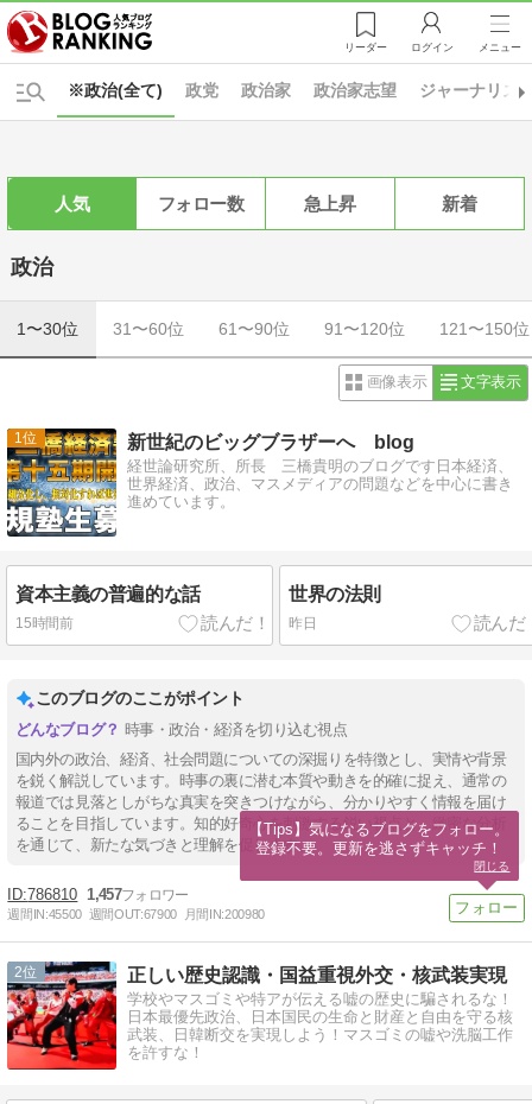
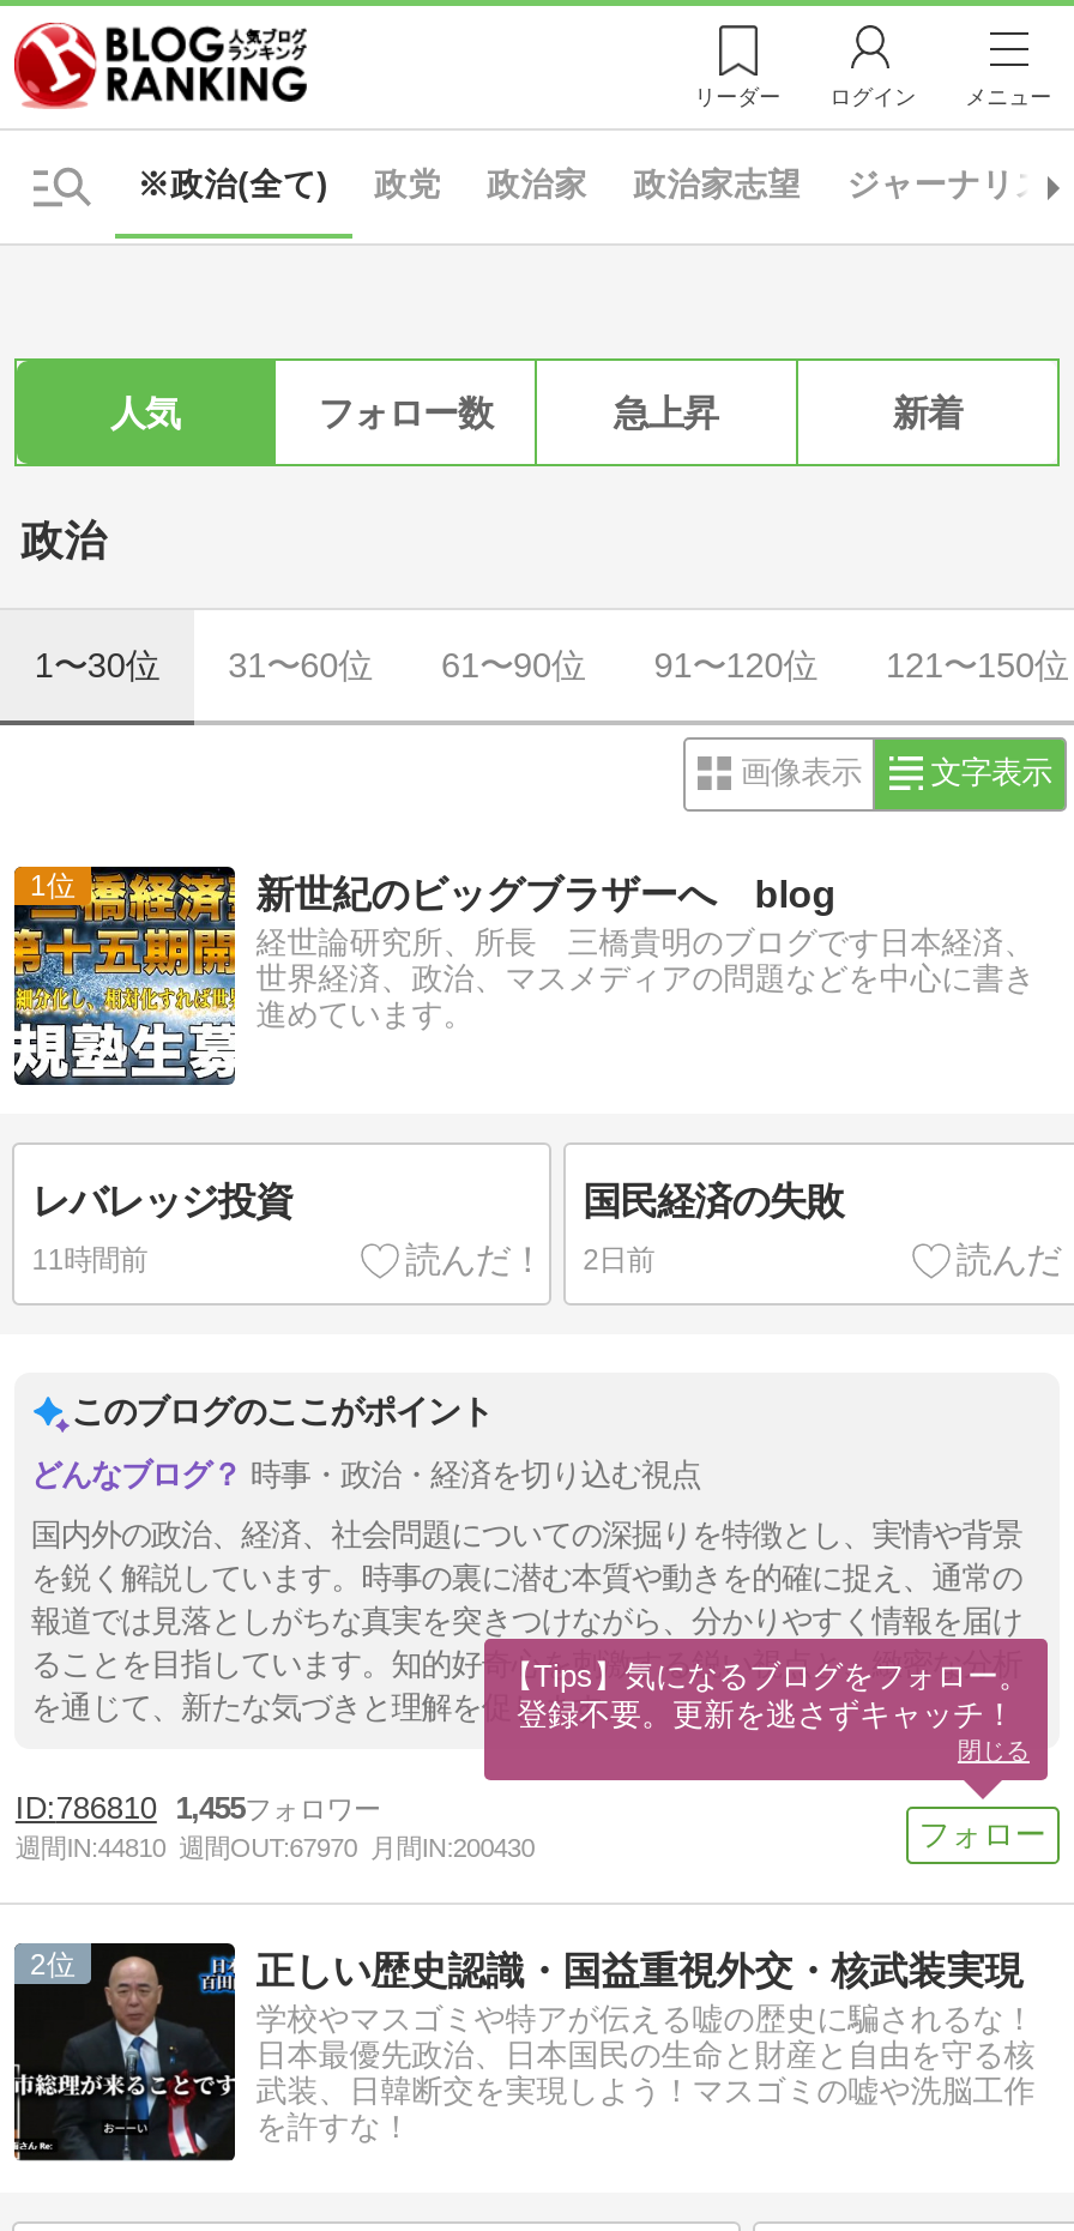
[16,584,200,604] 資本主義の普遍的な話 -> [32,1180,292,1221] レバレッジ投資
[289,584,381,604] 世界の法則 -> [583,1180,843,1221] 国民経済の失敗
[16,615,73,632] 15時間前 -> [32,1243,147,1277] 11時間前
[289,615,316,632] 昨日 -> [583,1243,654,1277] 2日前
[28,886,121,904] 786810 1,457 -> [56,1790,245,1826] 786810 1,455
[8,907,265,921] 週間IN:45500 週間OUT:67900 月間IN:200980 -> [15,1833,534,1862] 週間IN:44810 週間OUT:67970 月間IN:200430
[6,960,118,1071] [image] -> [12,1941,237,2164] [image]

